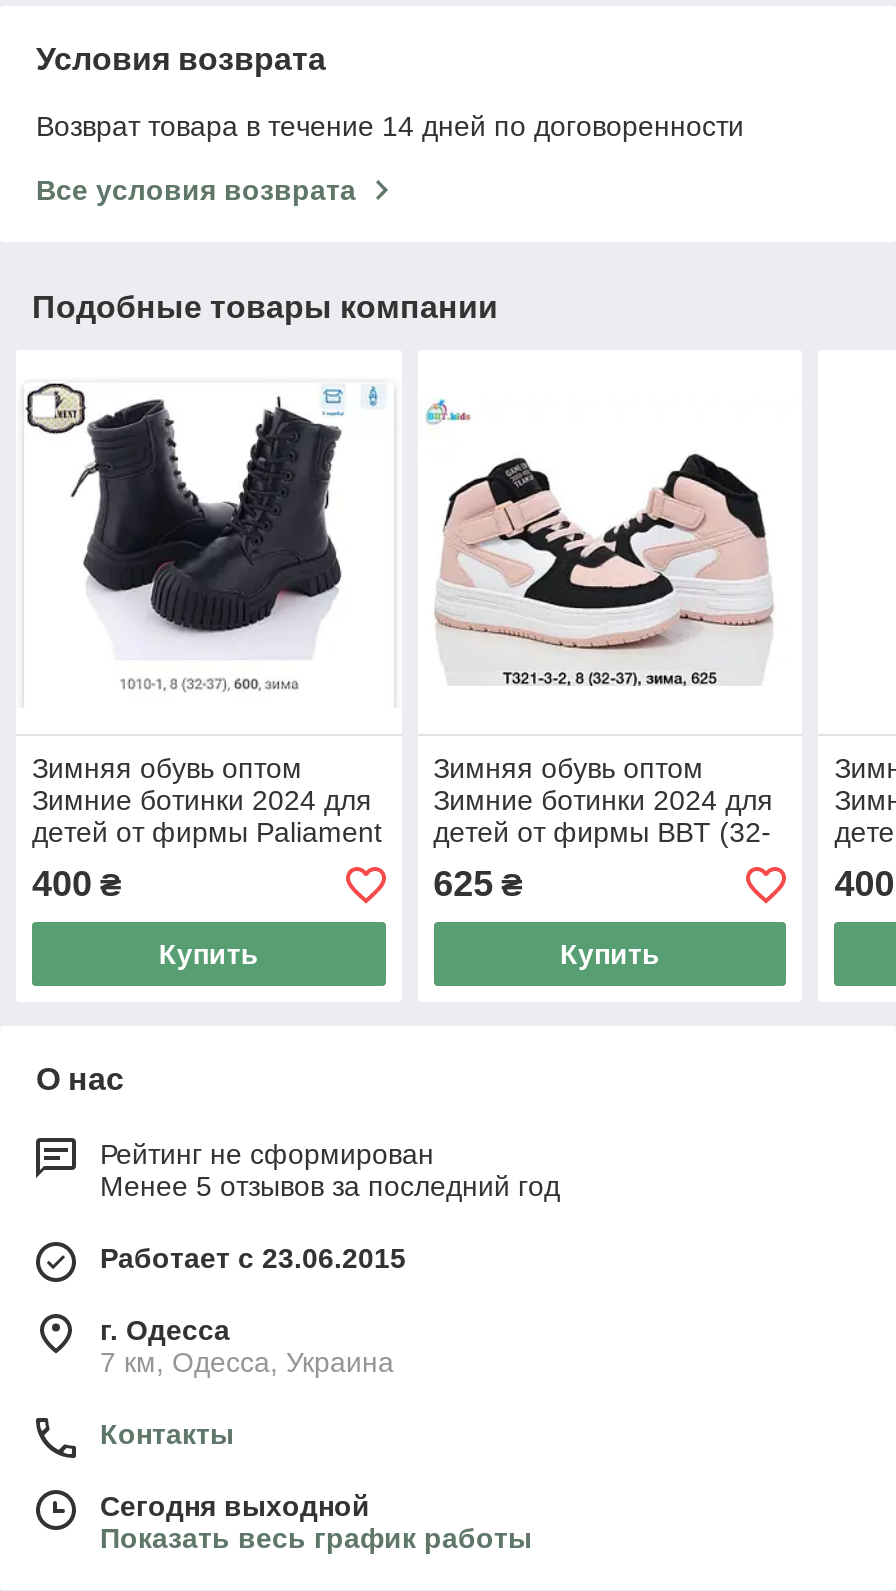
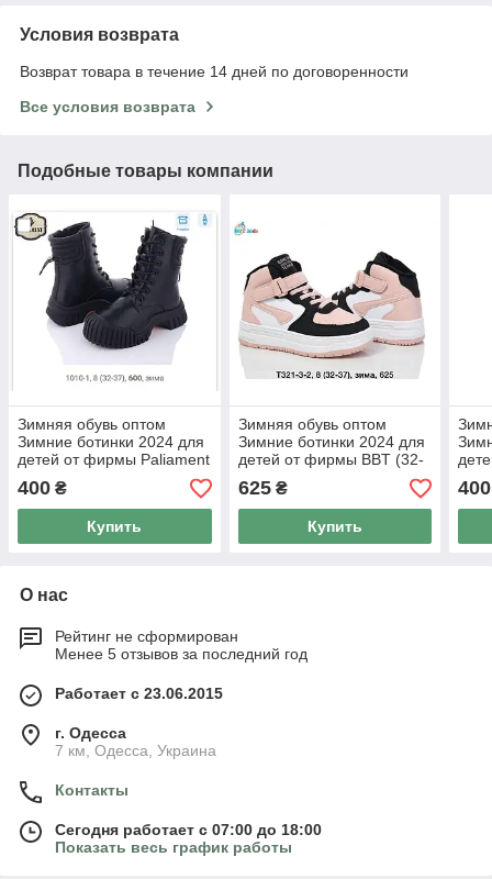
[100,1491,370,1523] Сегодня выходной -> [55,821,322,839] Сегодня работает с 07:00 до 18:00

